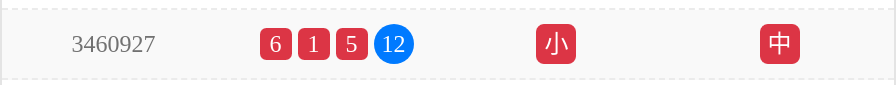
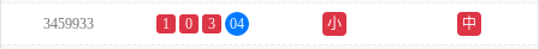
[72,30,282,58] 3460927 | 6 -> [43,16,94,32] 3459933
[346,30,406,58] 5 | 12 -> [185,16,244,32] 0 | 3 | 04

